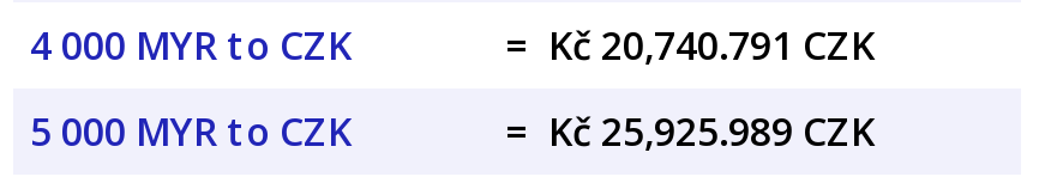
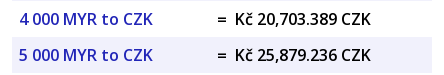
[505,19,875,72] = Kč 20,740.791 CZK -> [217,8,371,30] = Kč 20,703.389 CZK
[505,105,875,158] = Kč 25,925.989 CZK -> [217,44,371,66] = Kč 25,879.236 CZK

